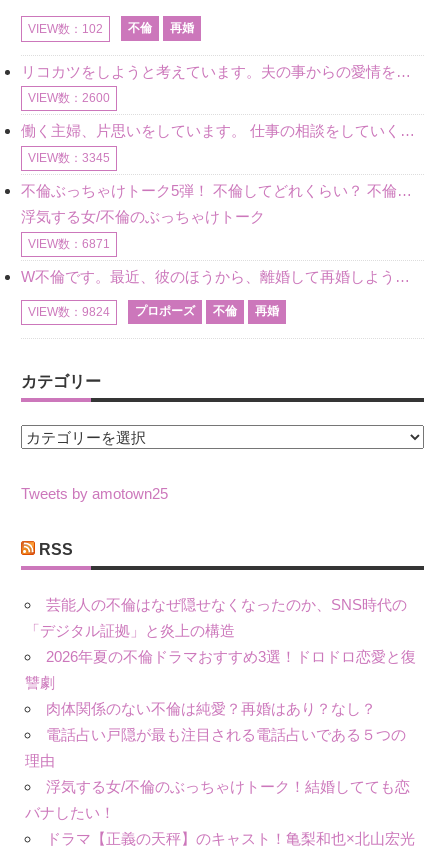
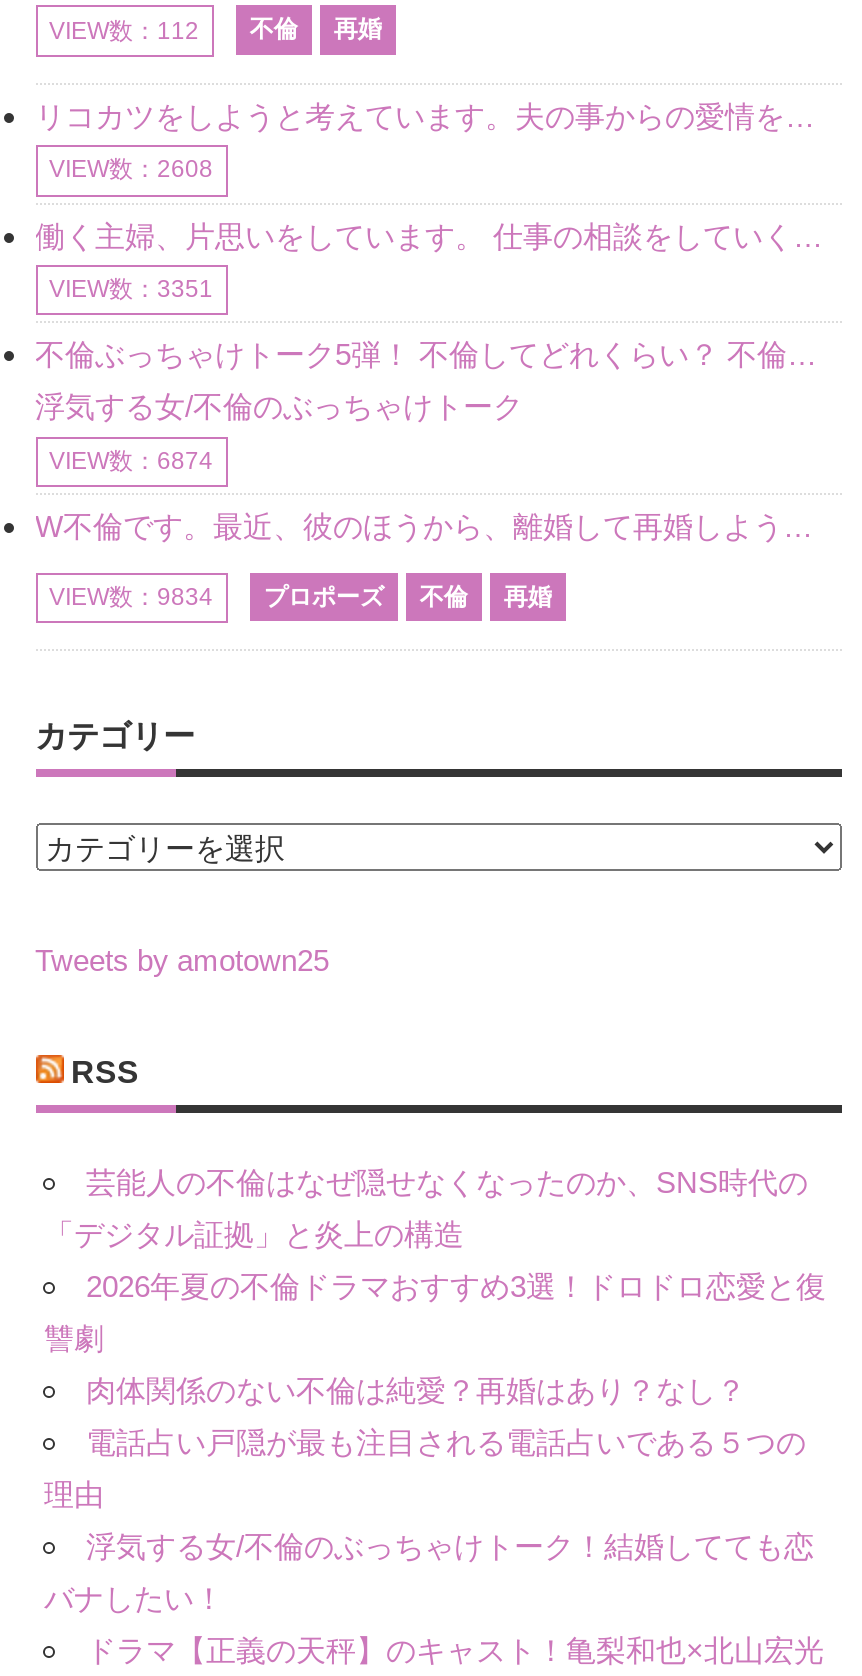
[27,21,194,36] VIEW数：102 不倫 再婚 -> [49,15,382,44] VIEW数：112 不倫 再婚
[27,91,109,105] VIEW数：2600 -> [49,156,213,184] VIEW数：2608
[27,151,109,165] VIEW数：3345 -> [49,275,213,303] VIEW数：3351
[27,237,109,251] VIEW数：6871 -> [49,446,213,474] VIEW数：6874
[27,304,279,319] VIEW数：9824 プロポーズ 不倫 再婚 -> [49,582,552,611] VIEW数：9834 プロポーズ 不倫 再婚

